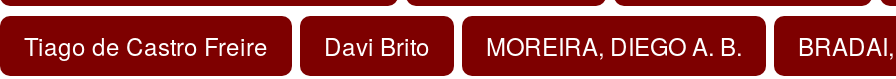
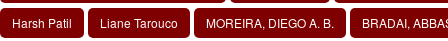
[24,27,430,61] Tiago de Castro Freire | Davi Brito -> [12,14,178,31] Harsh Patil | Liane Tarouco

